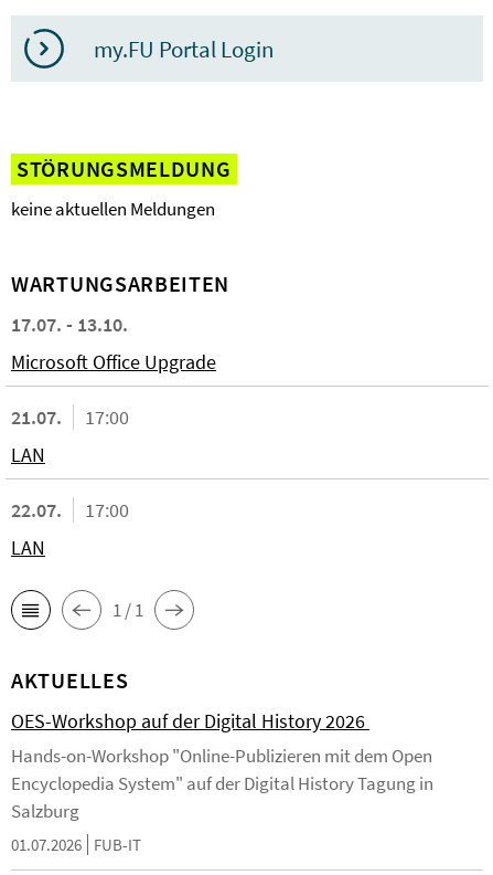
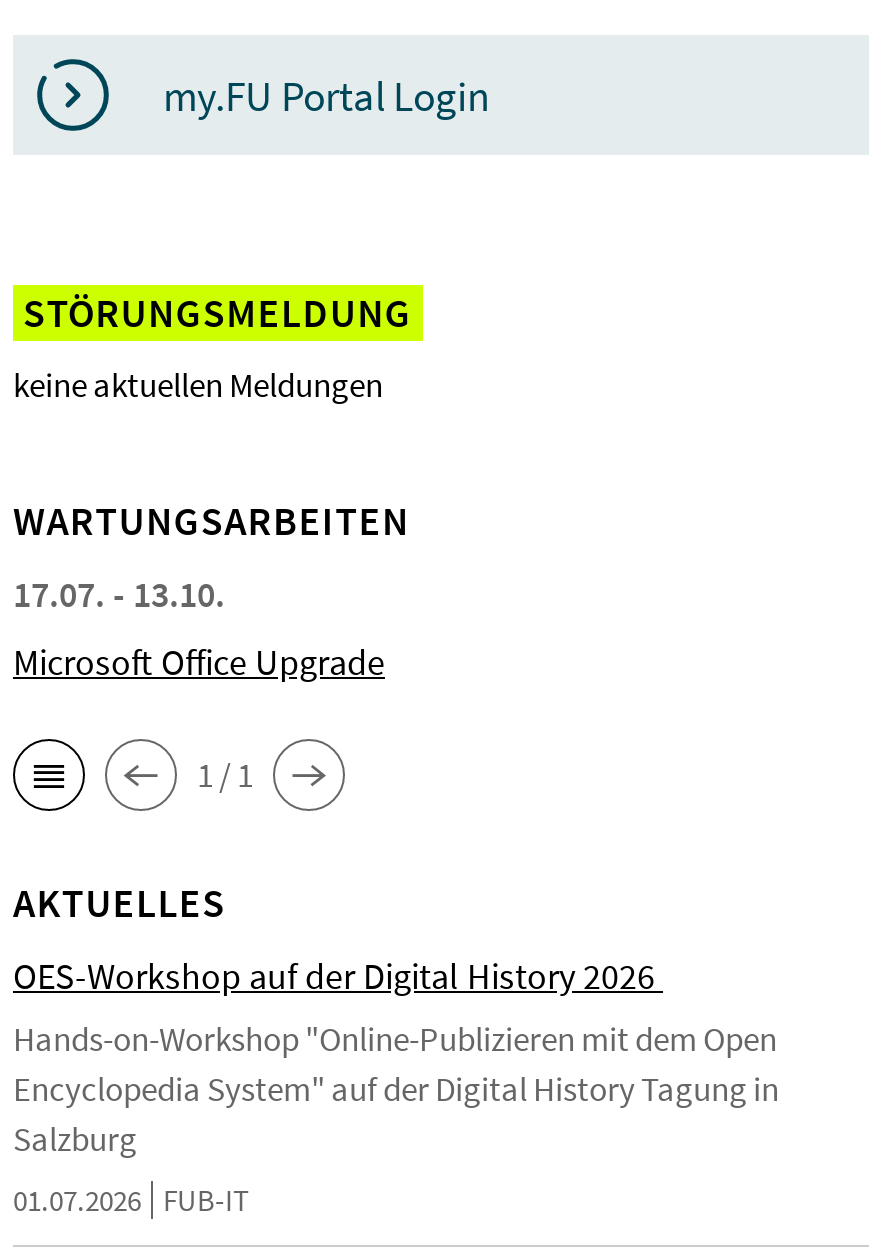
[11,404,129,560] 21.07. | 17:00 | LAN | 22.07. | 17:00 | LAN -> none

